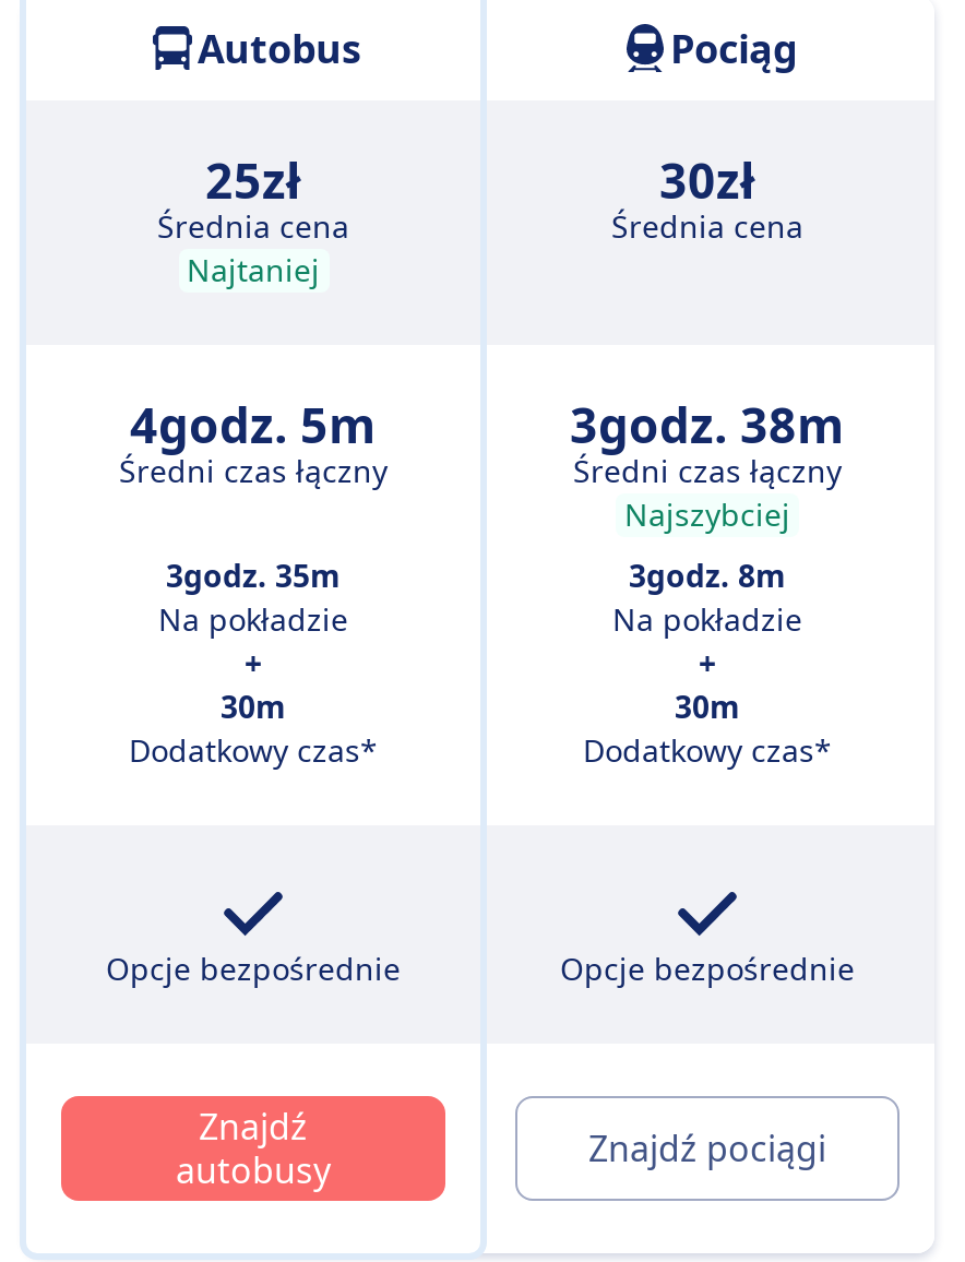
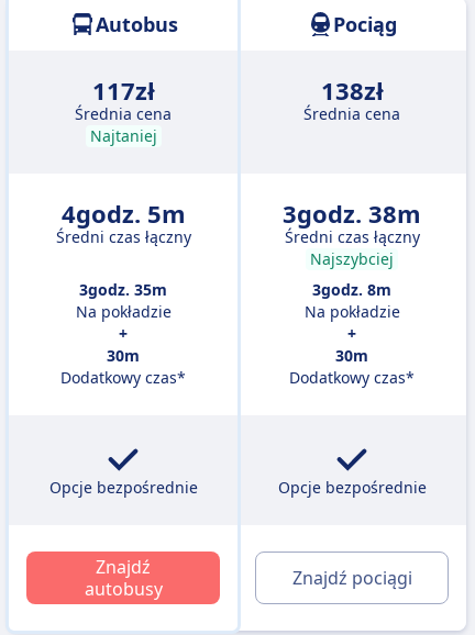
[205,146,301,212] 25zł -> [92,74,154,107] 117zł
[659,146,755,212] 30zł -> [321,74,383,107] 138zł

